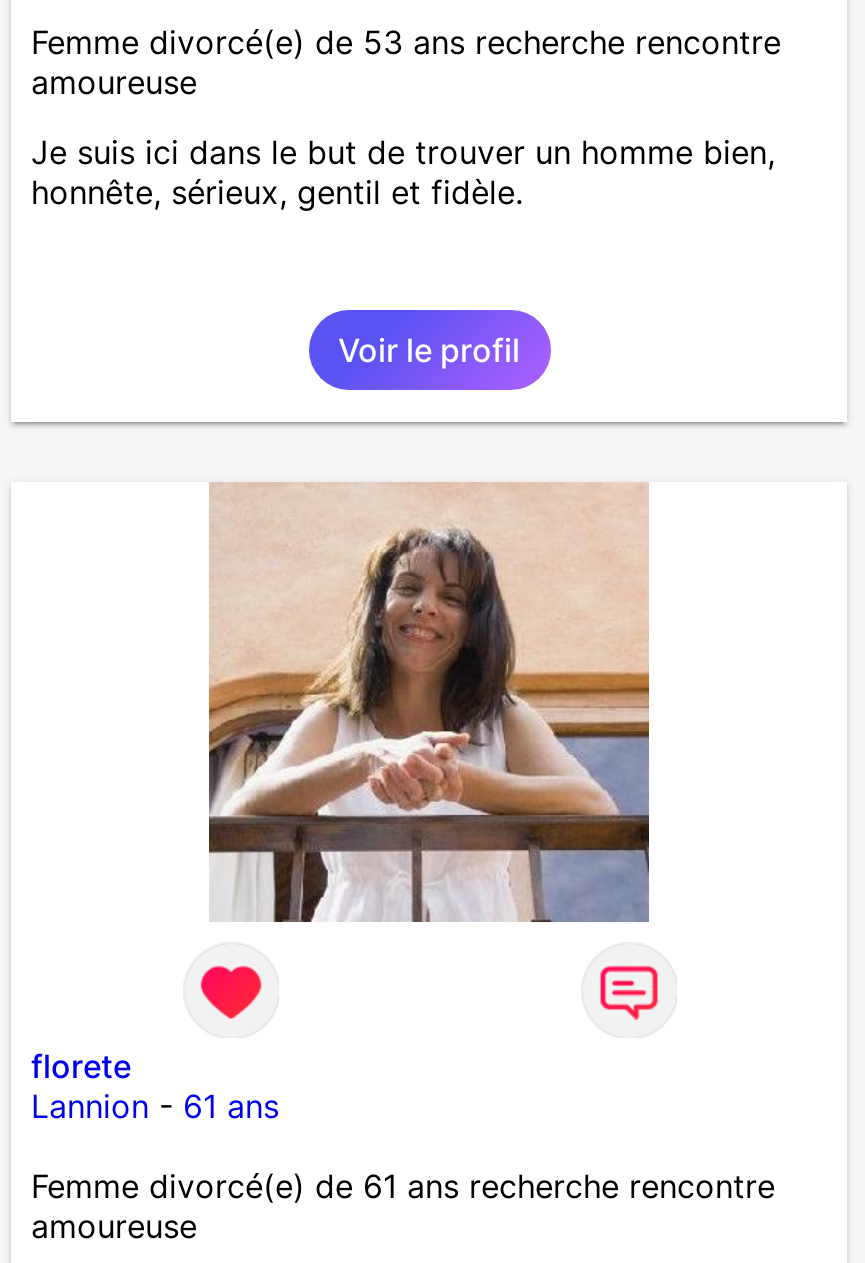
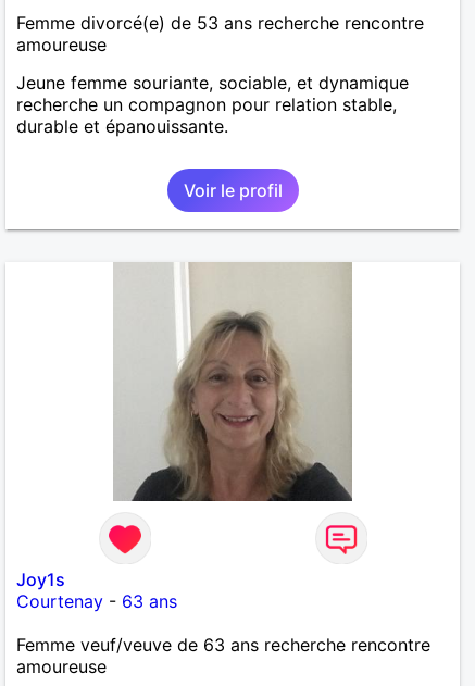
[31,132,775,212] Je suis ici dans le but de trouver un homme bien, | honnête, sérieux, gentil et fidèle. -> [16,72,409,137] Jeune femme souriante, sociable, et dynamique | recherche un compagnon pour relation stable, | durable et épanouissante.
[209,482,651,924] [image] -> [114,262,352,502] [image]
[31,1046,279,1126] florete | Lannion - 61 ans -> [16,568,177,612] Joy1s | Courtenay - 63 ans
[31,1166,775,1206] Femme divorcé(e) de 61 ans recherche rencontre -> [16,634,430,655] Femme veuf/veuve de 63 ans recherche rencontre

